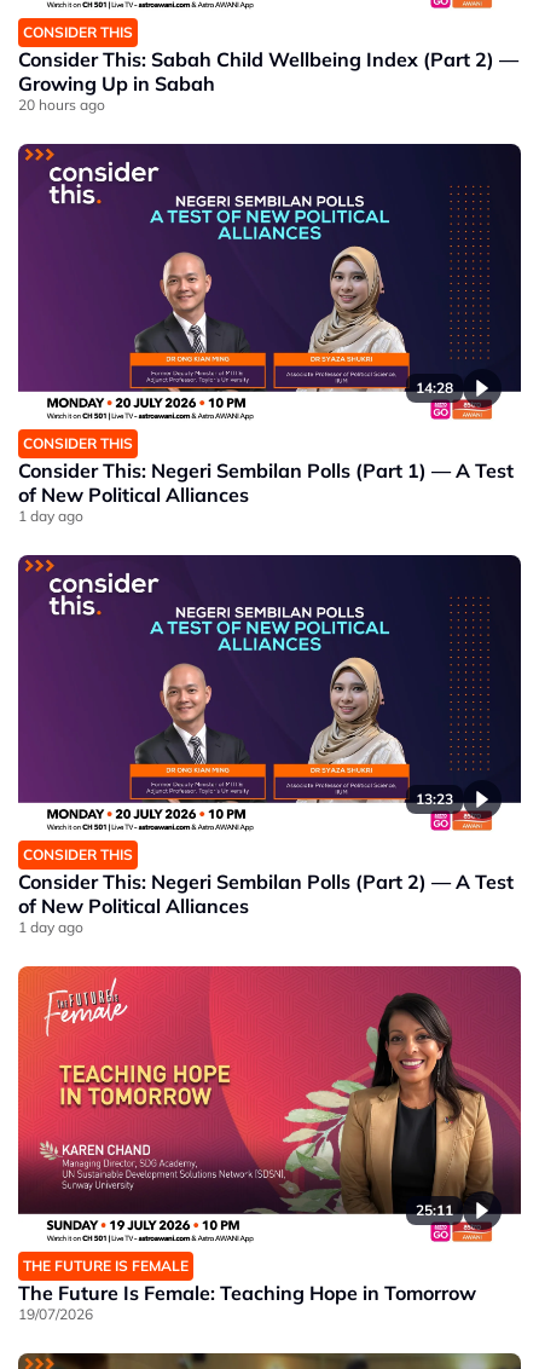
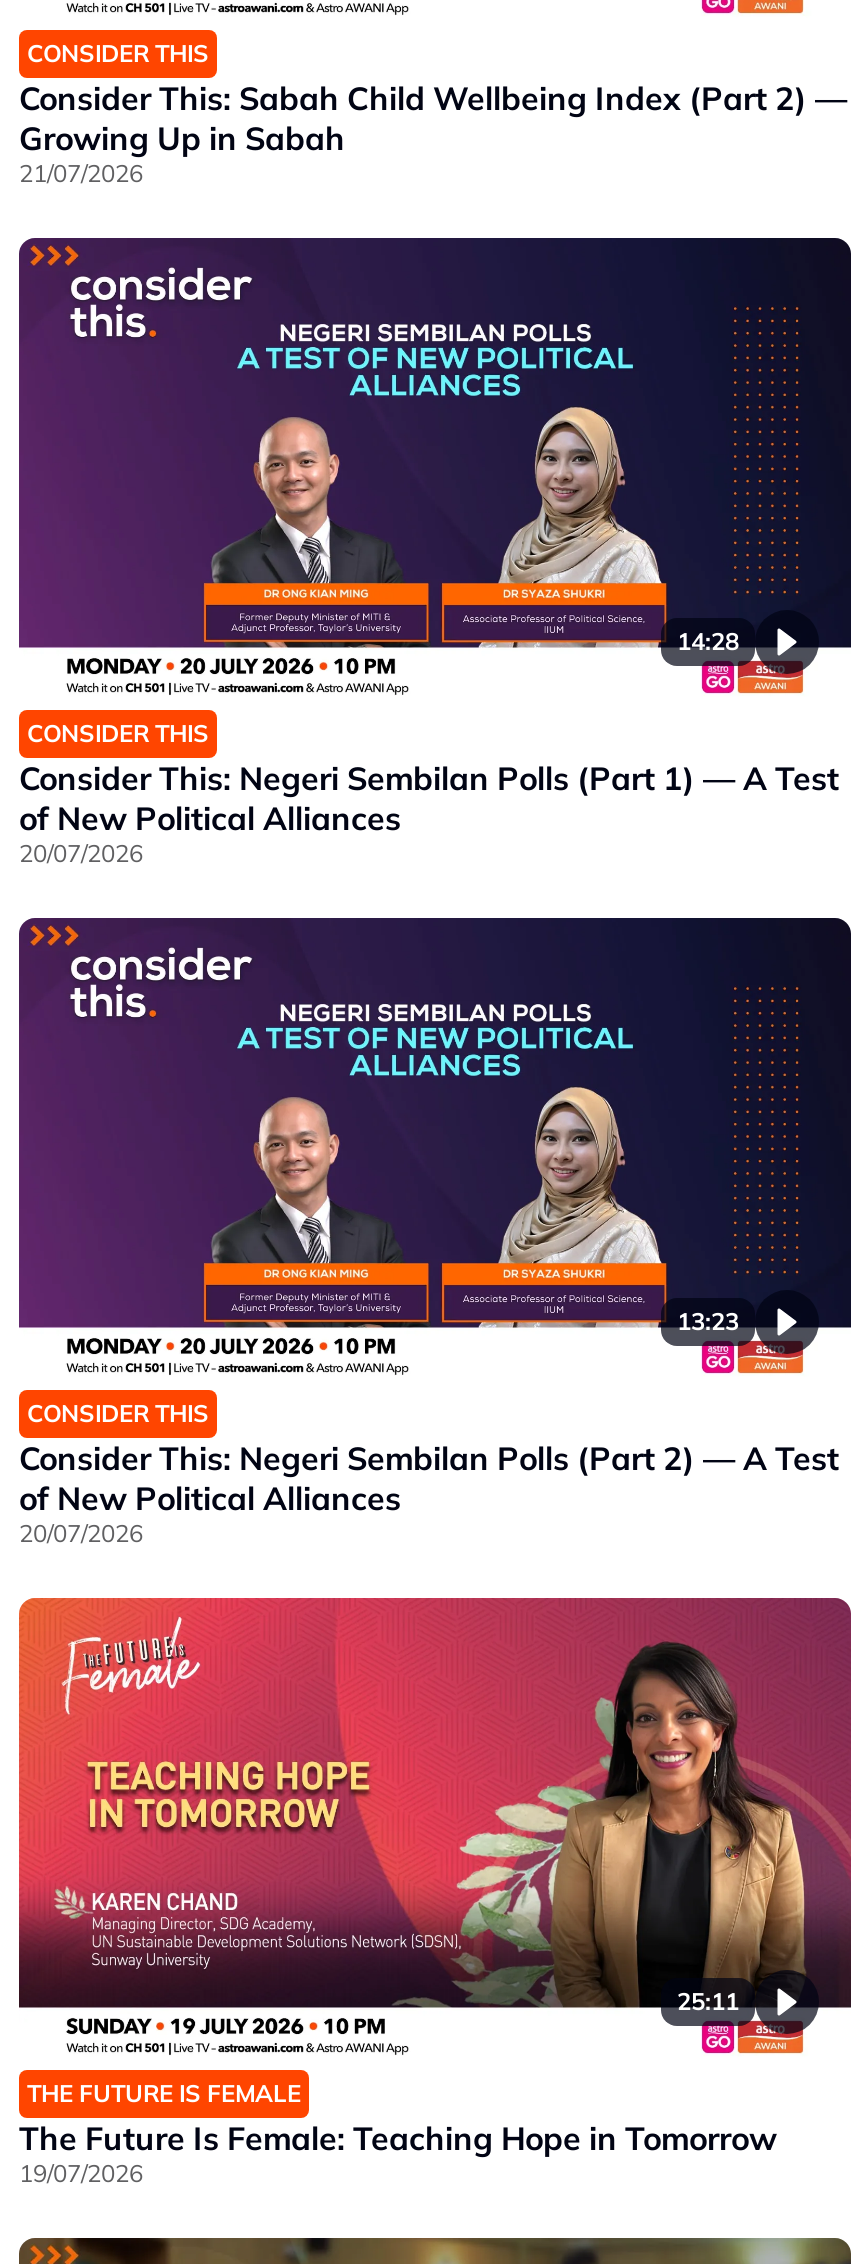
[18,96,105,114] 20 hours ago -> [19,158,143,188] 21/07/2026
[18,507,83,525] 1 day ago -> [19,838,143,868] 20/07/2026
[18,918,83,936] 1 day ago -> [19,1518,143,1548] 20/07/2026

